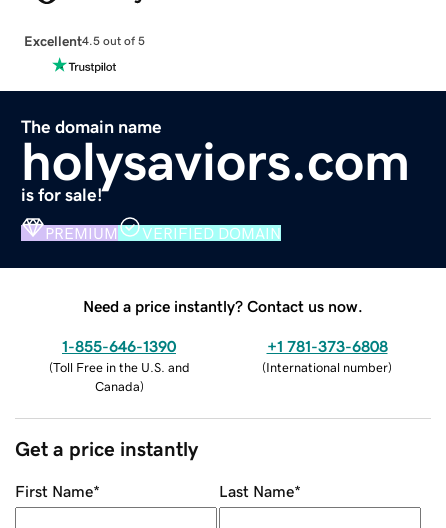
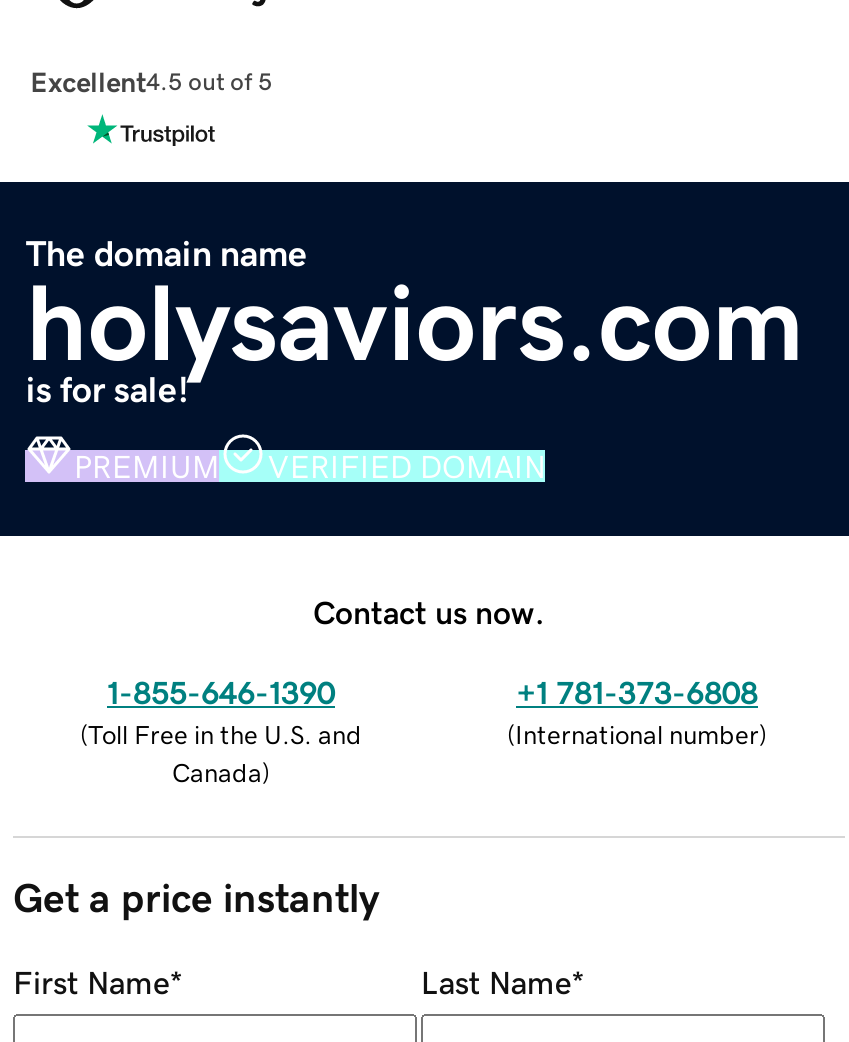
[83,298,363,314] Need a price instantly? Contact us now. -> [313,595,545,627] Contact us now.

